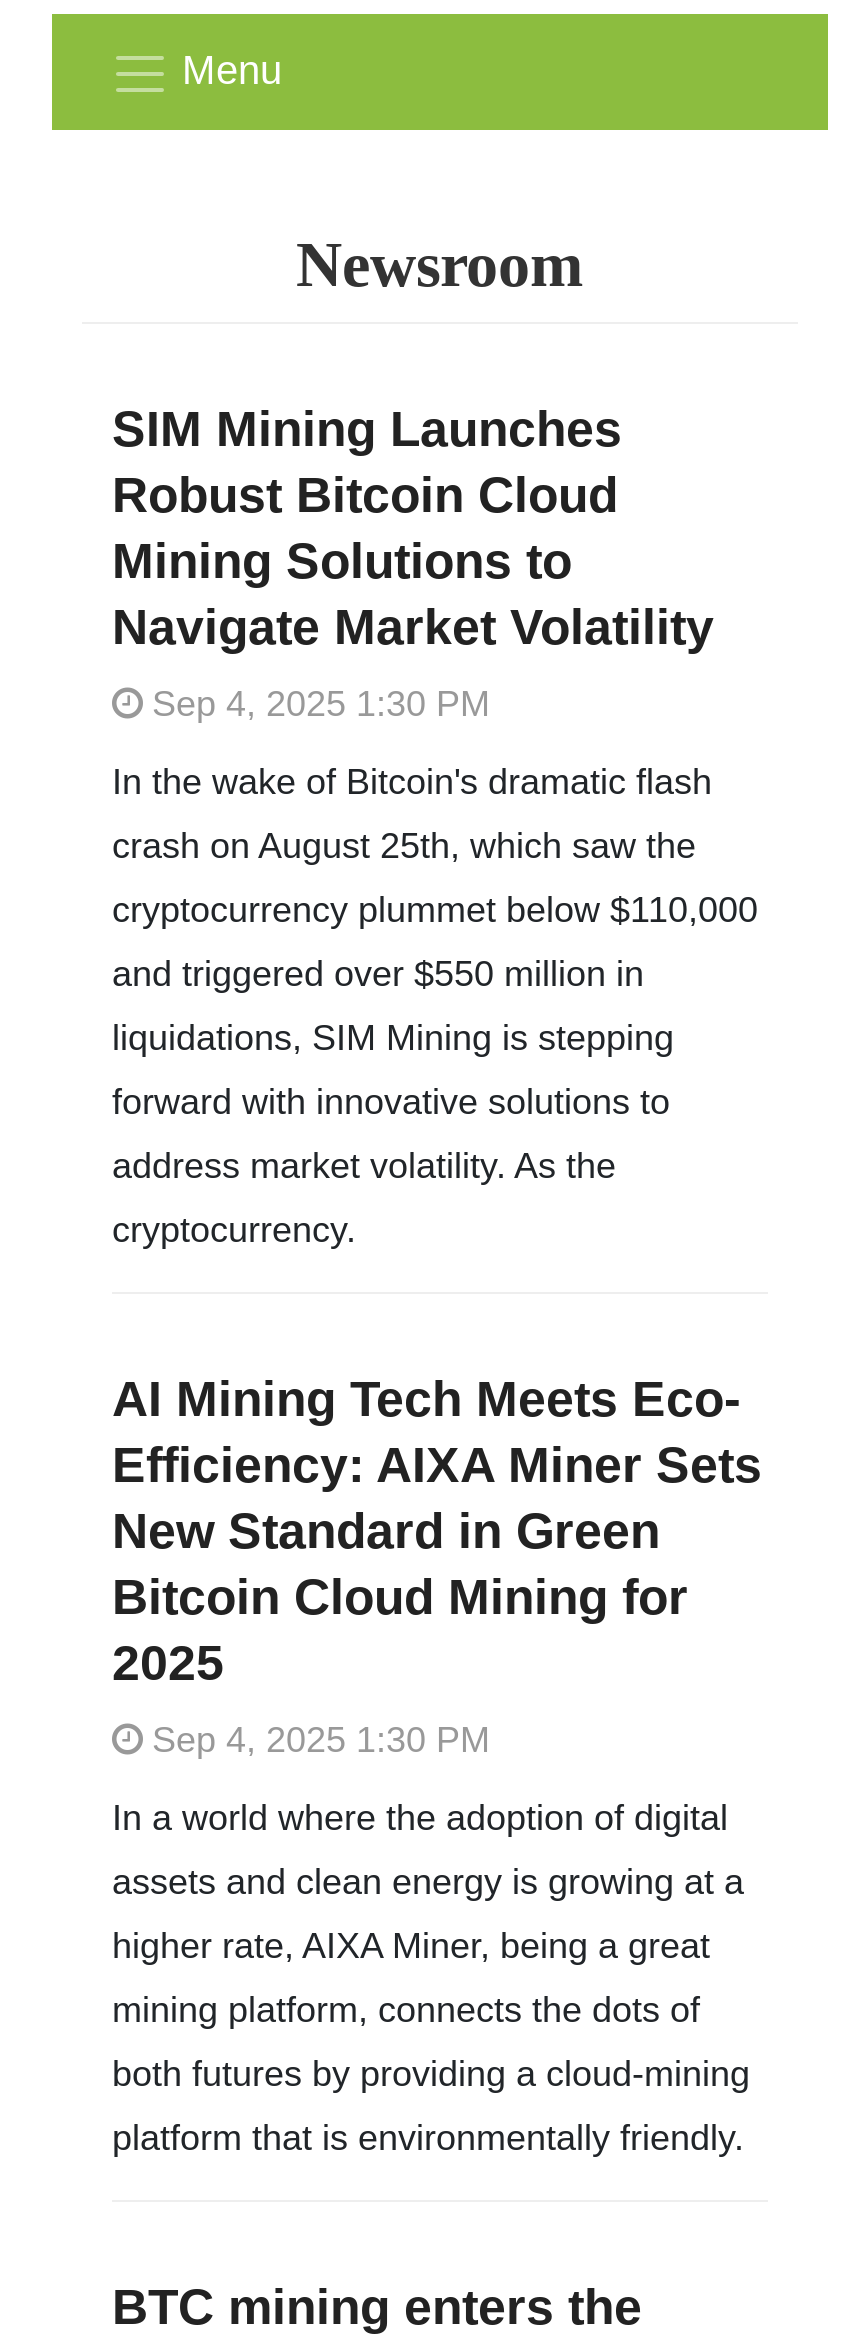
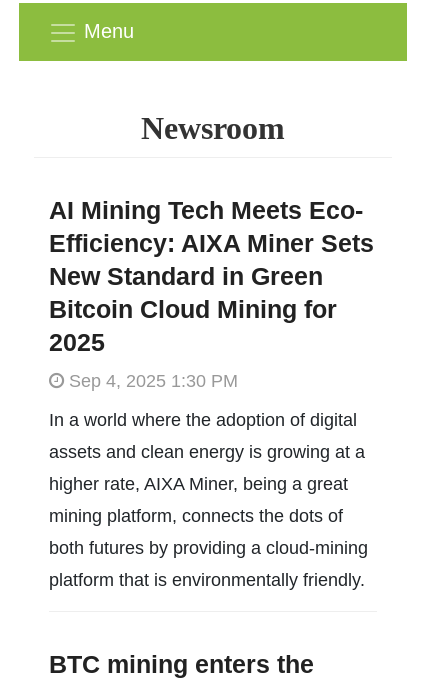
[112,399,758,1249] SIM Mining Launches | Robust Bitcoin Cloud | Mining Solutions to | Navigate Market Volatility | Sep 4, 2025 1:30 PM | In the wake of Bitcoin's dramatic flash | crash on August 25th, which saw the | cryptocurrency plummet below $110,000 | and triggered over $550 million in | liquidations, SIM Mining is stepping | forward with innovative solutions to | address market volatility. As the | cryptocurrency. -> none

